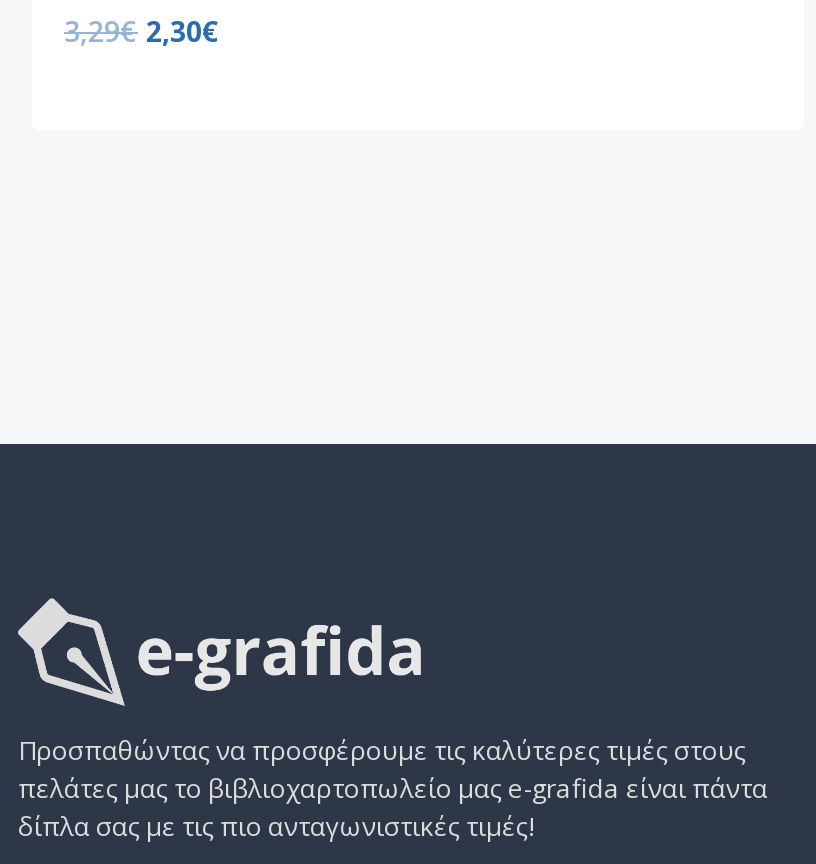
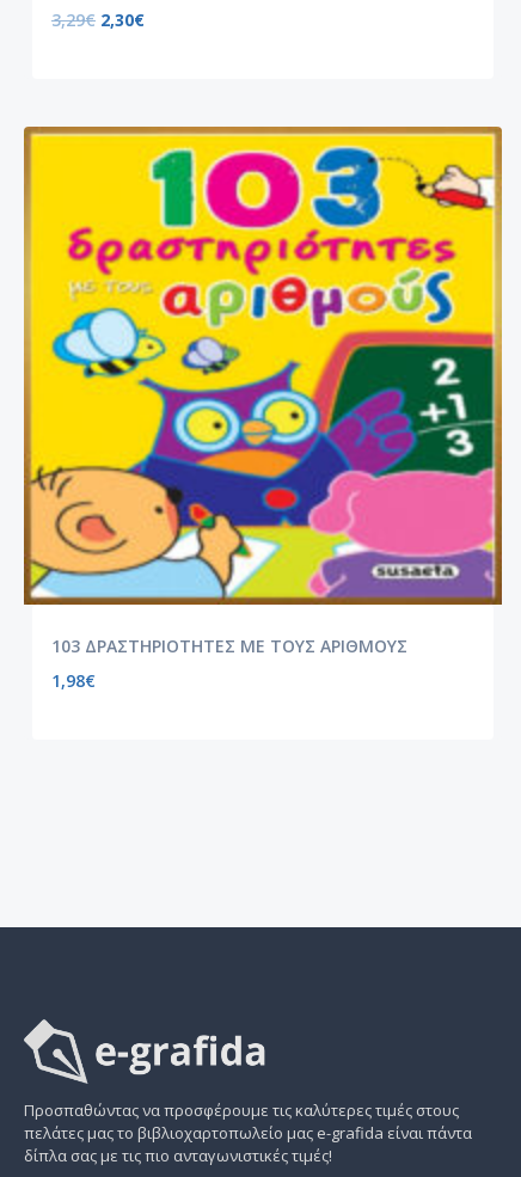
none -> [23,125,503,692] [image] | 103 ΔΡΑΣΤΗΡΙΟΤΗΤΕΣ ΜΕ ΤΟΥΣ ΑΡΙΘΜΟΥΣ | 1,98€

